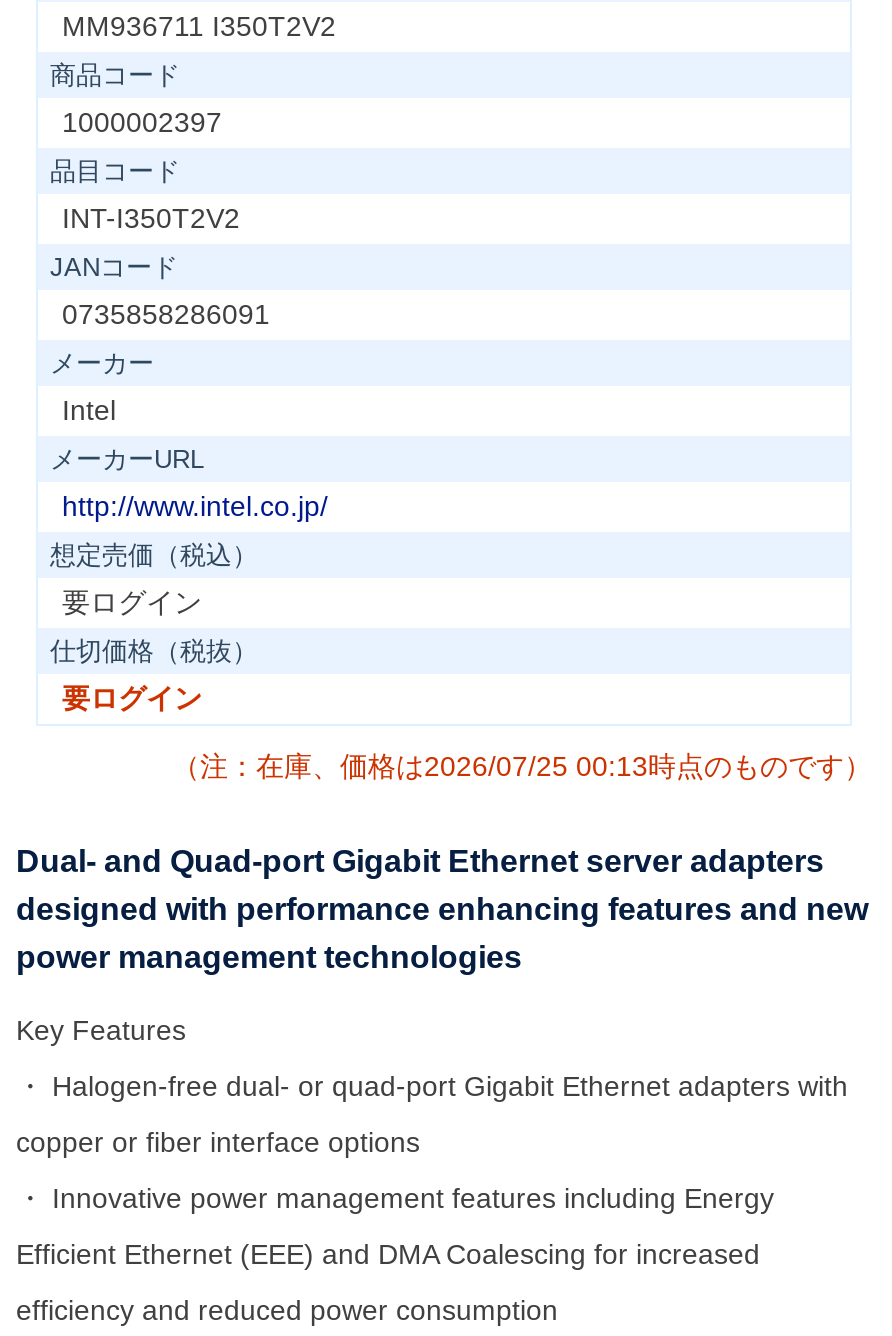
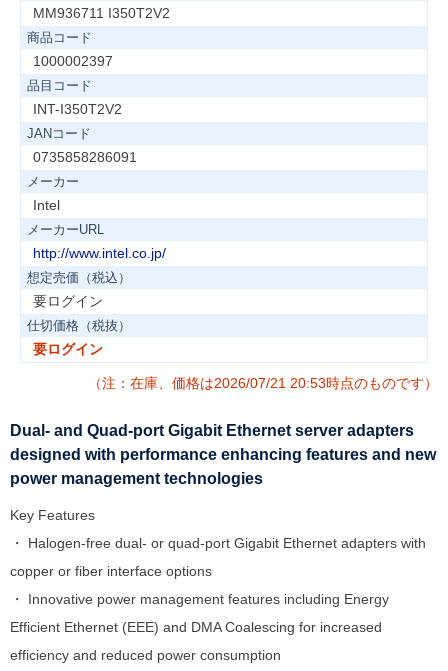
[172,749,872,781] （注：在庫、価格は2026/07/25 00:13時点のものです） -> [88,374,438,390] （注：在庫、価格は2026/07/21 20:53時点のものです）

